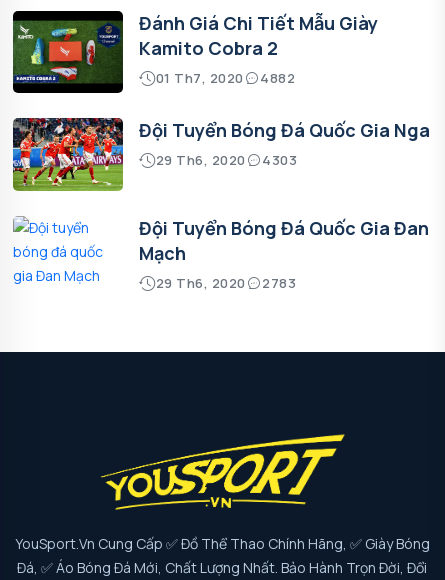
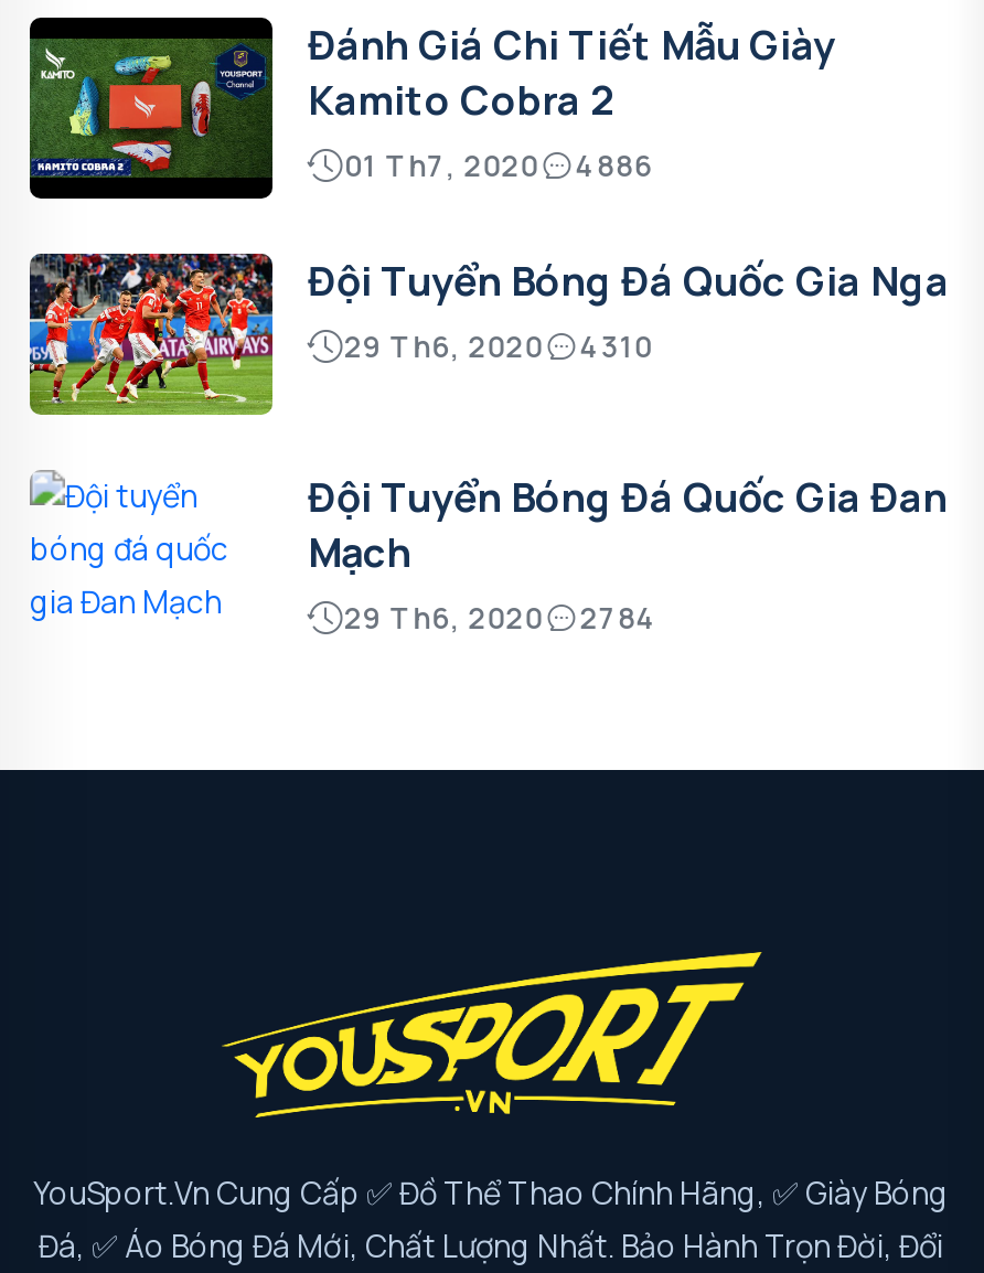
[155,69,295,87] 01 Th7, 2020 4882 -> [344,145,653,185] 01 Th7, 2020 4886
[155,151,297,169] 29 Th6, 2020 4303 -> [344,327,653,367] 29 Th6, 2020 4310
[155,274,296,292] 29 Th6, 2020 2783 -> [344,598,657,638] 29 Th6, 2020 2784

